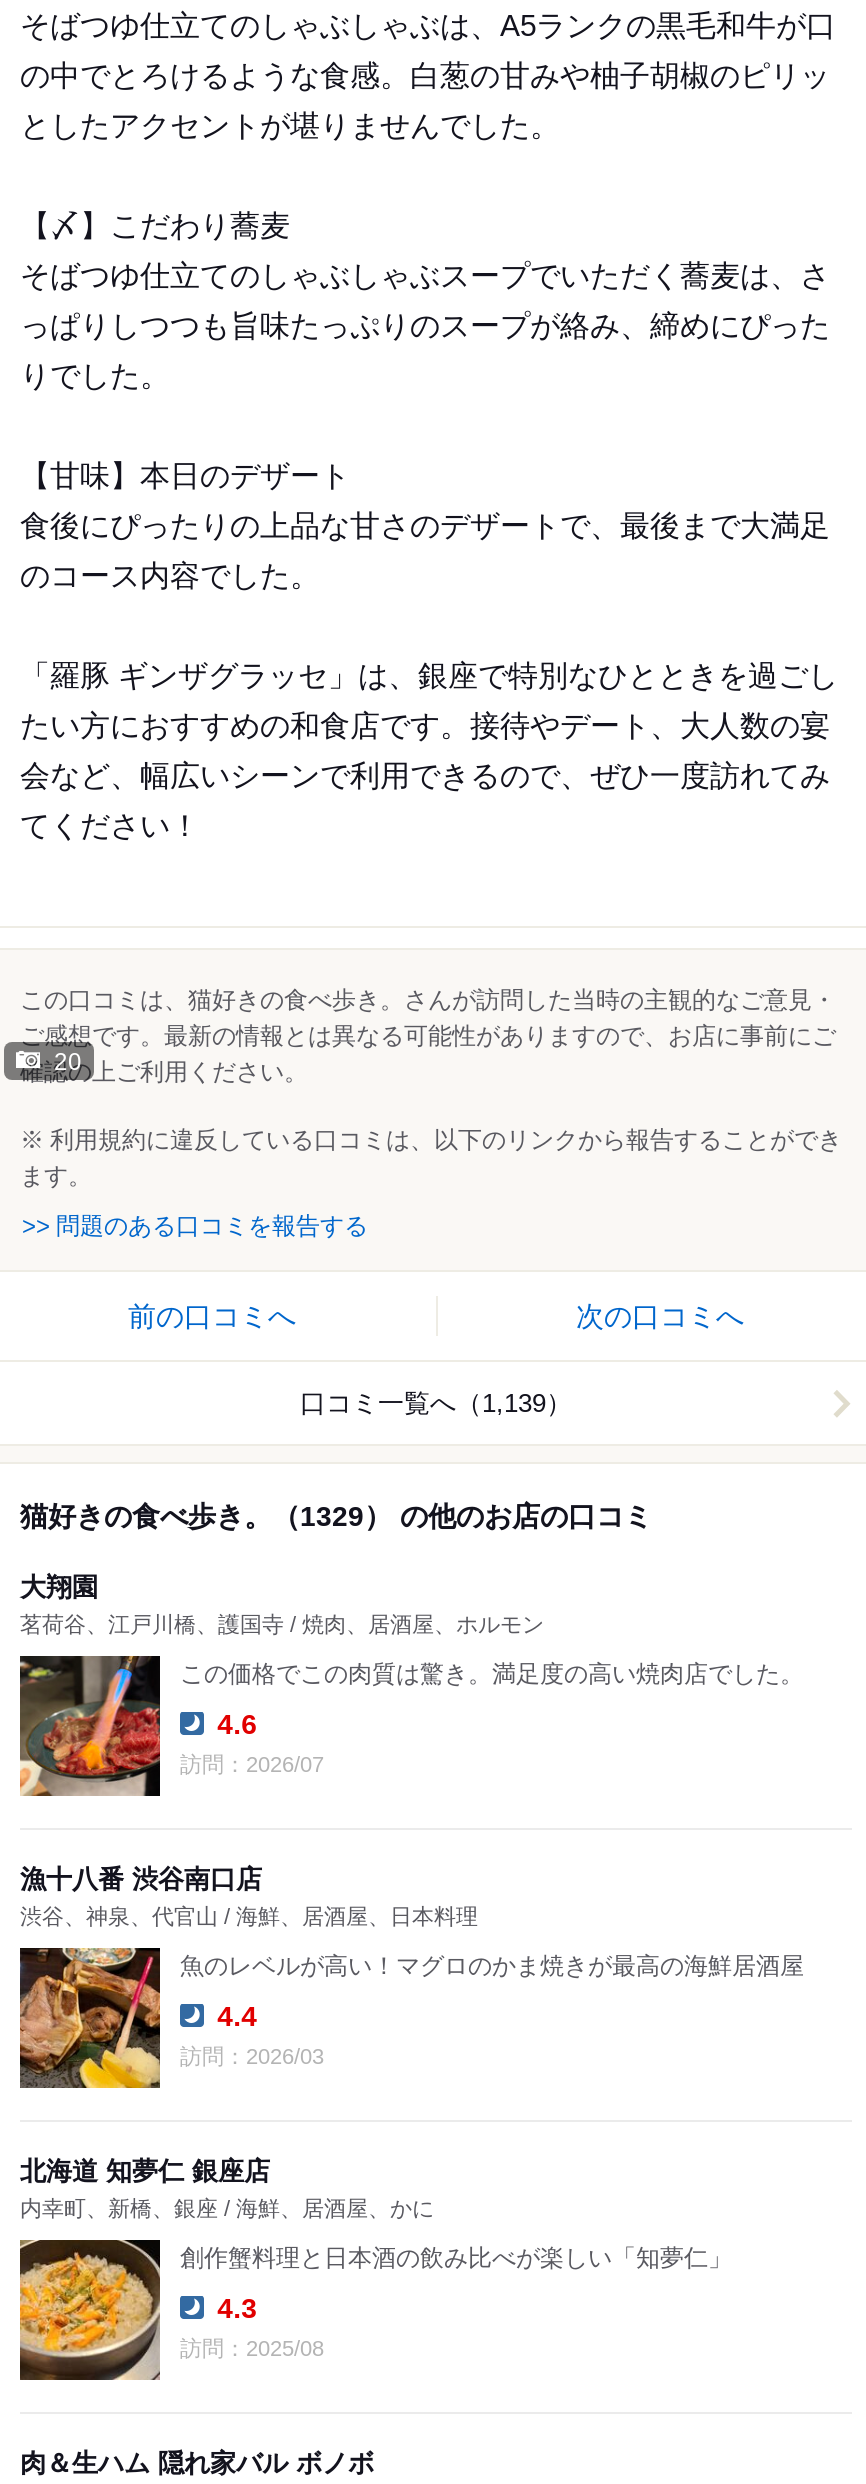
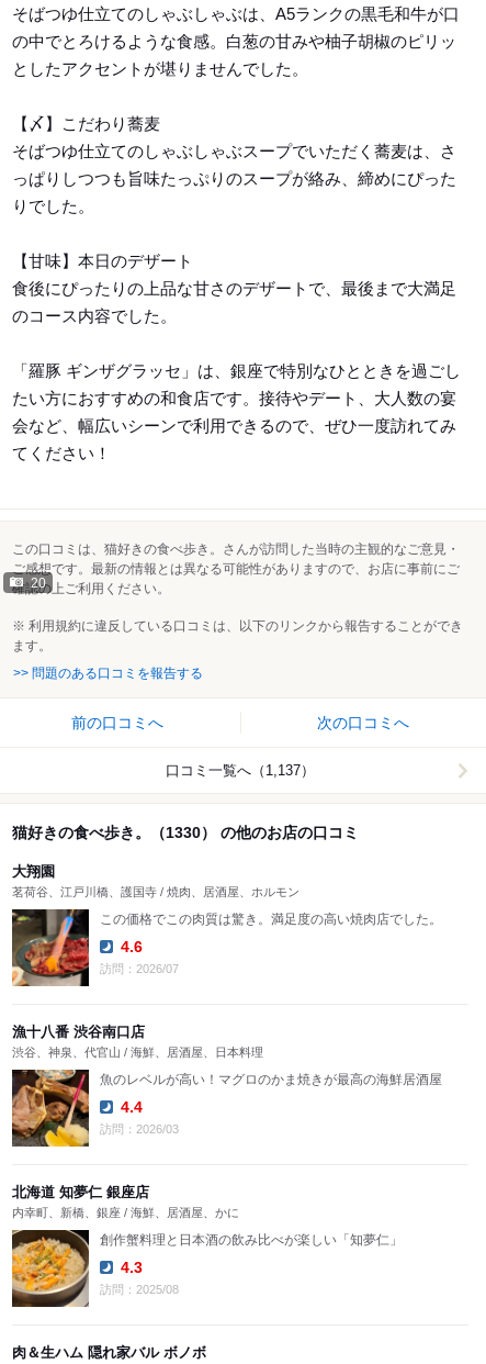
[300,1388,572,1418] 口コミ一覧へ（1,139） -> [166,762,315,779] 口コミ一覧へ（1,137）
[20,1500,652,1532] 猫好きの食べ歩き。（1329） の他のお店の口コミ -> [12,824,359,841] 猫好きの食べ歩き。（1330） の他のお店の口コミ

